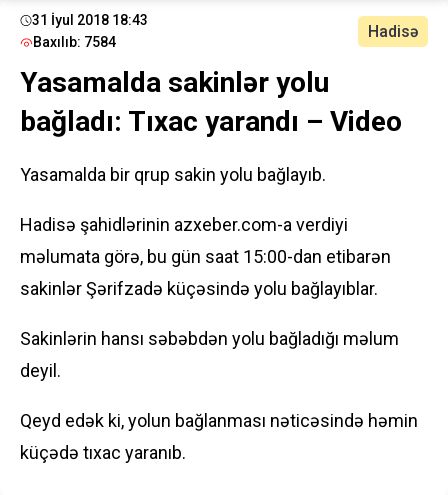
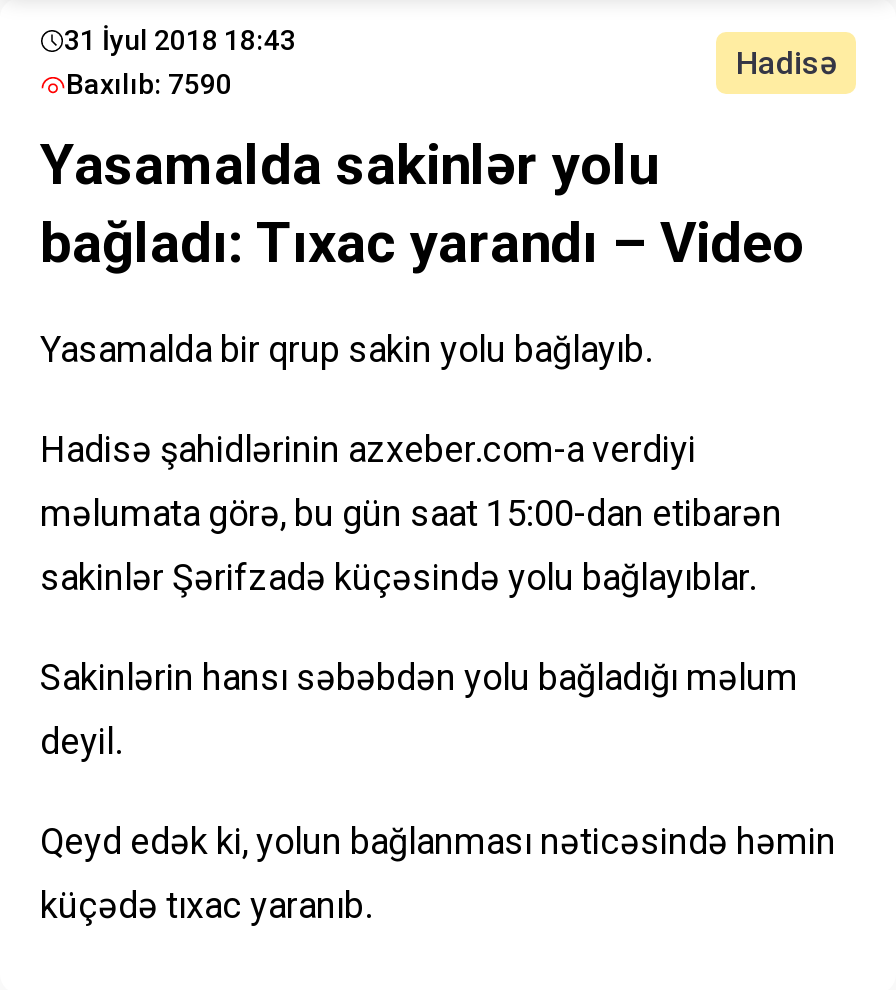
[33,34,116,50] Baxılıb: 7584 -> [66,68,232,100] Baxılıb: 7590

